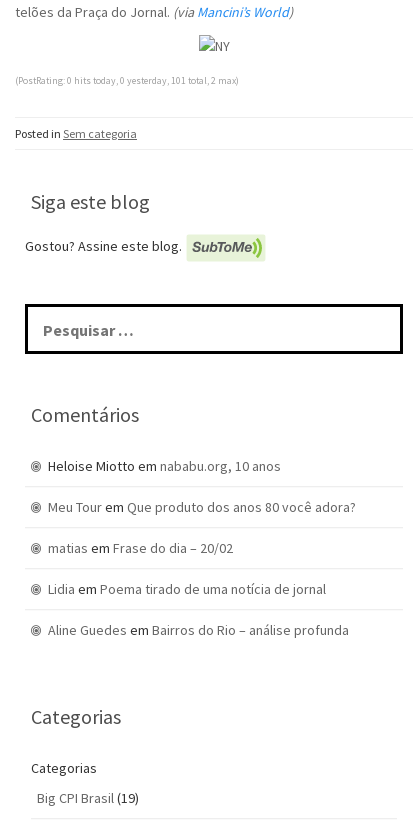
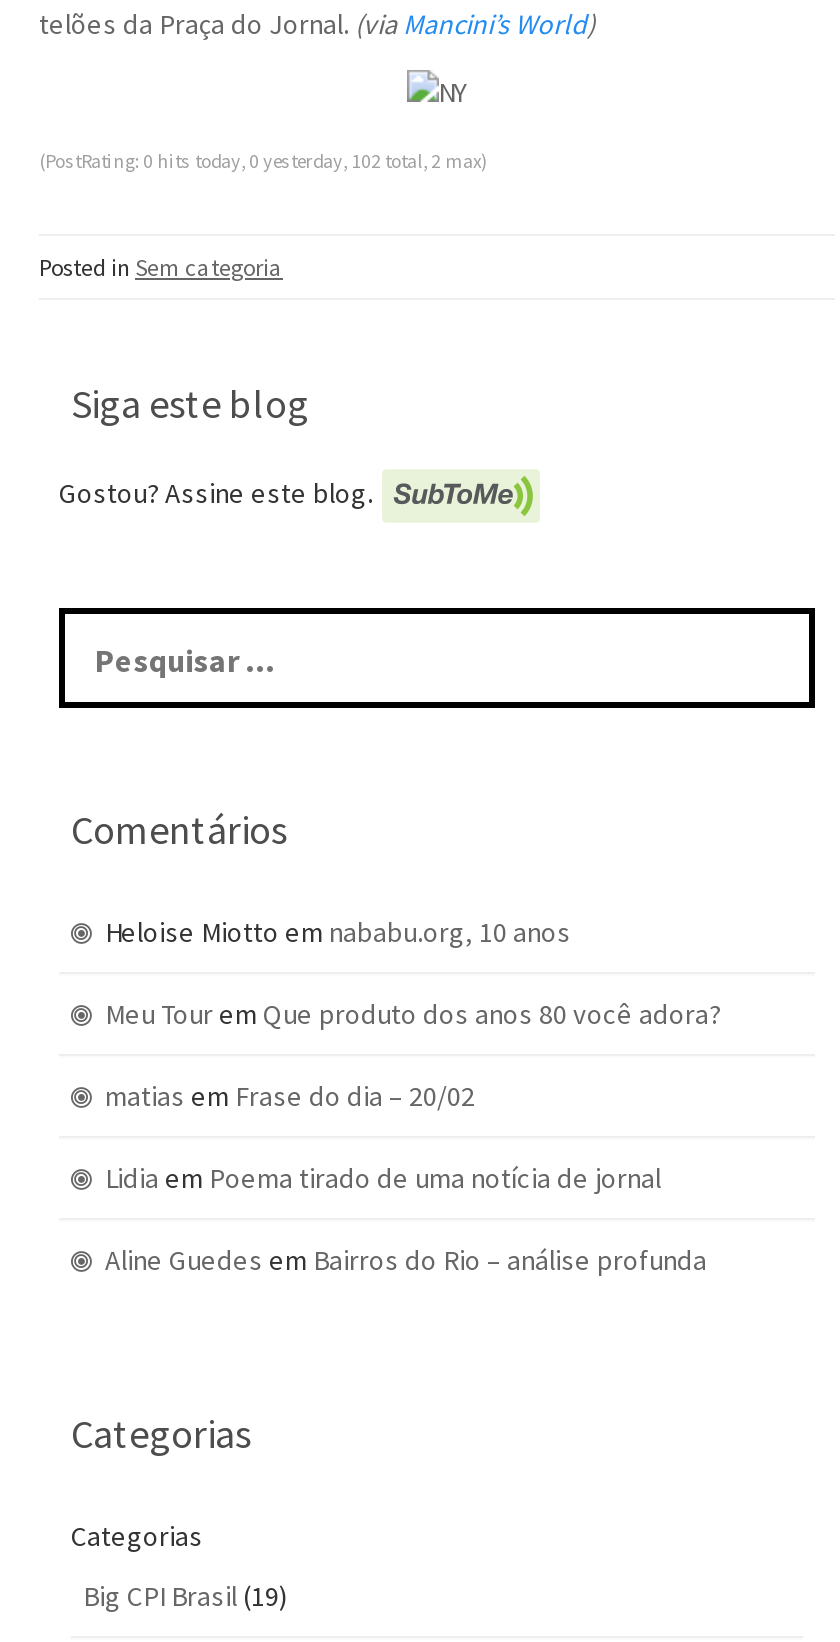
[15,74,239,87] (PostRating: 0 hits today, 0 yesterday, 101 total, 2 max) -> [39,148,487,174] (PostRating: 0 hits today, 0 yesterday, 102 total, 2 max)

